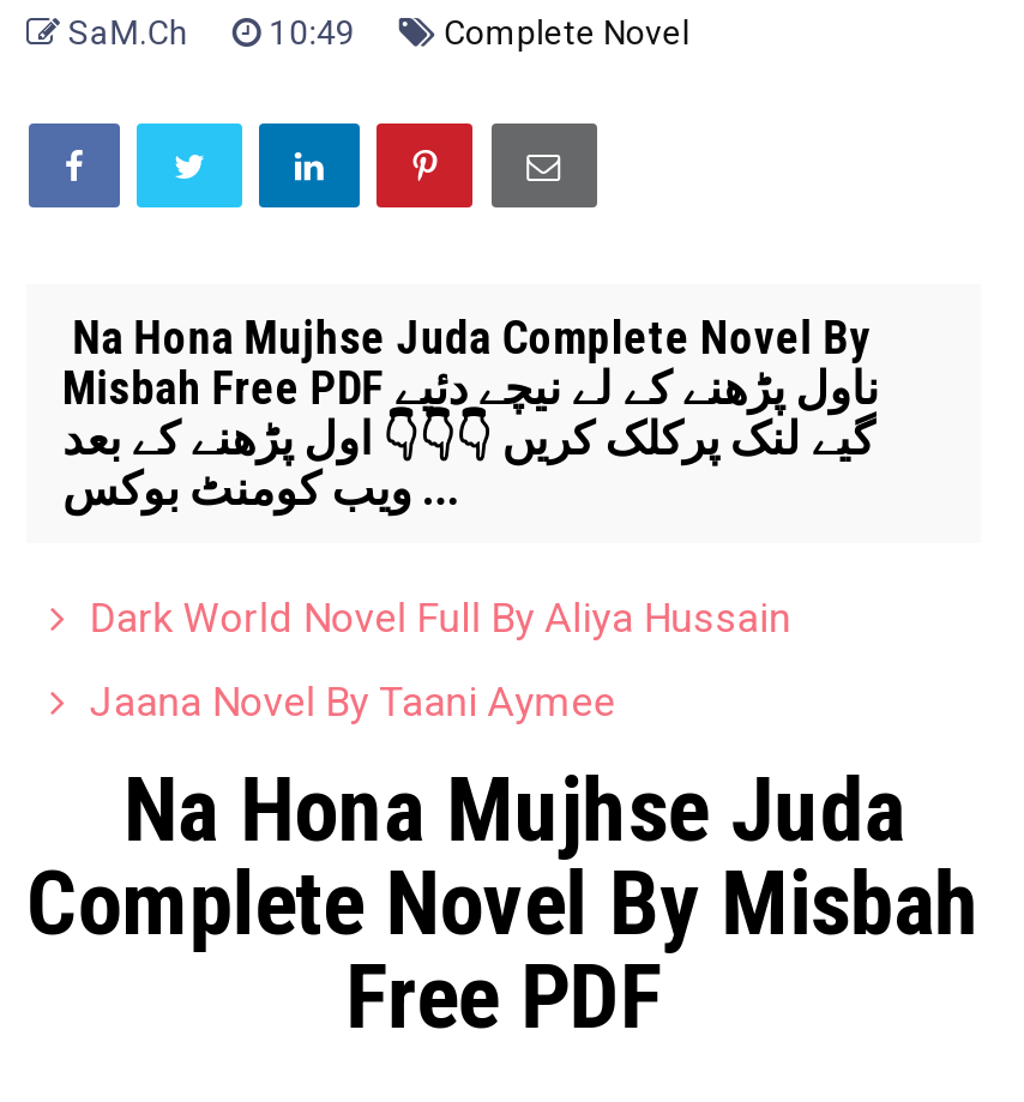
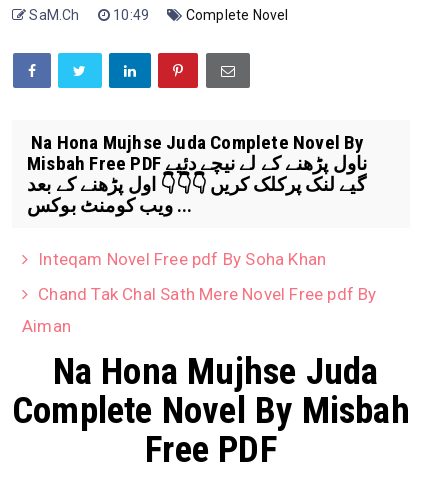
[89,593,791,725] Dark World Novel Full By Aliya Hussain | Jaana Novel By Taani Aymee -> [22,249,377,336] Inteqam Novel Free pdf By Soha Khan | Chand Tak Chal Sath Mere Novel Free pdf By | Aiman

